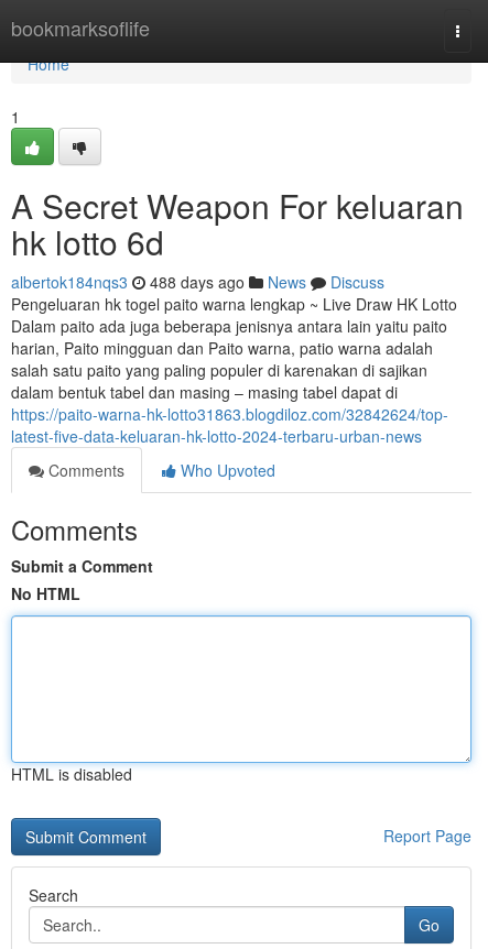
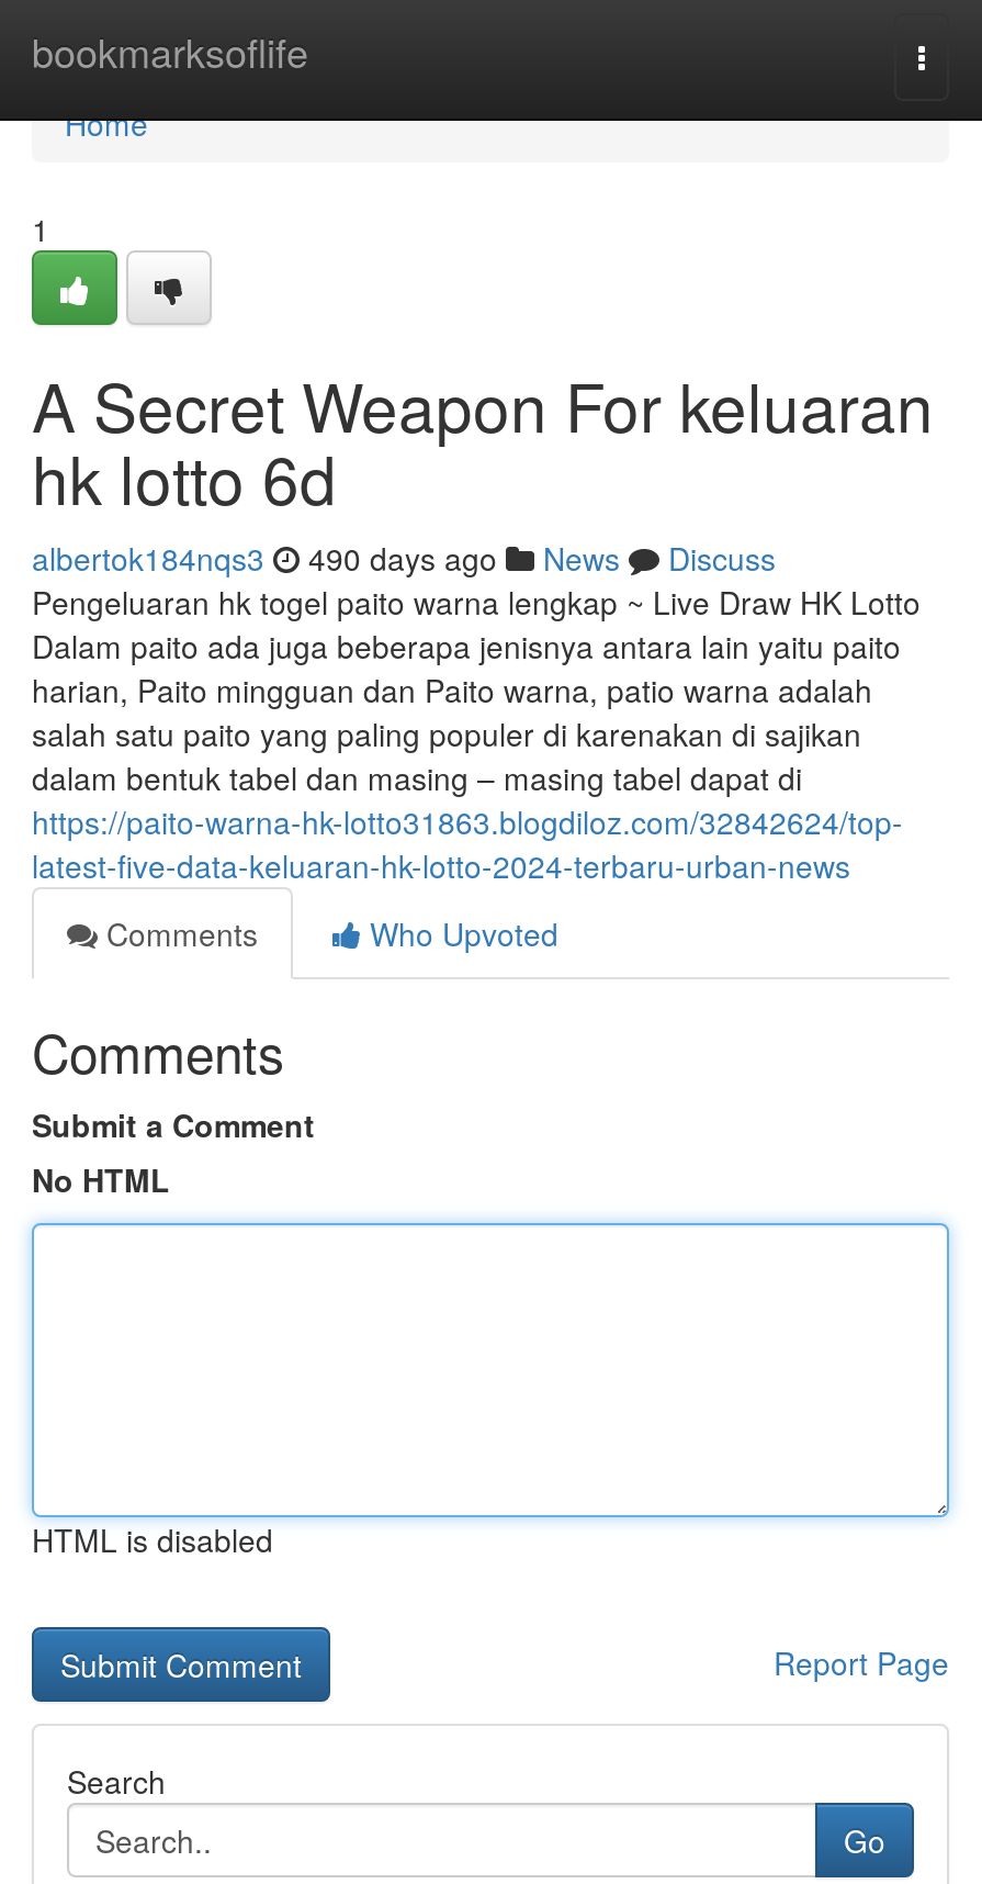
[11,271,384,293] albertok184nqs3 488 days ago News Discuss -> [32,536,776,580] albertok184nqs3 490 days ago News Discuss

